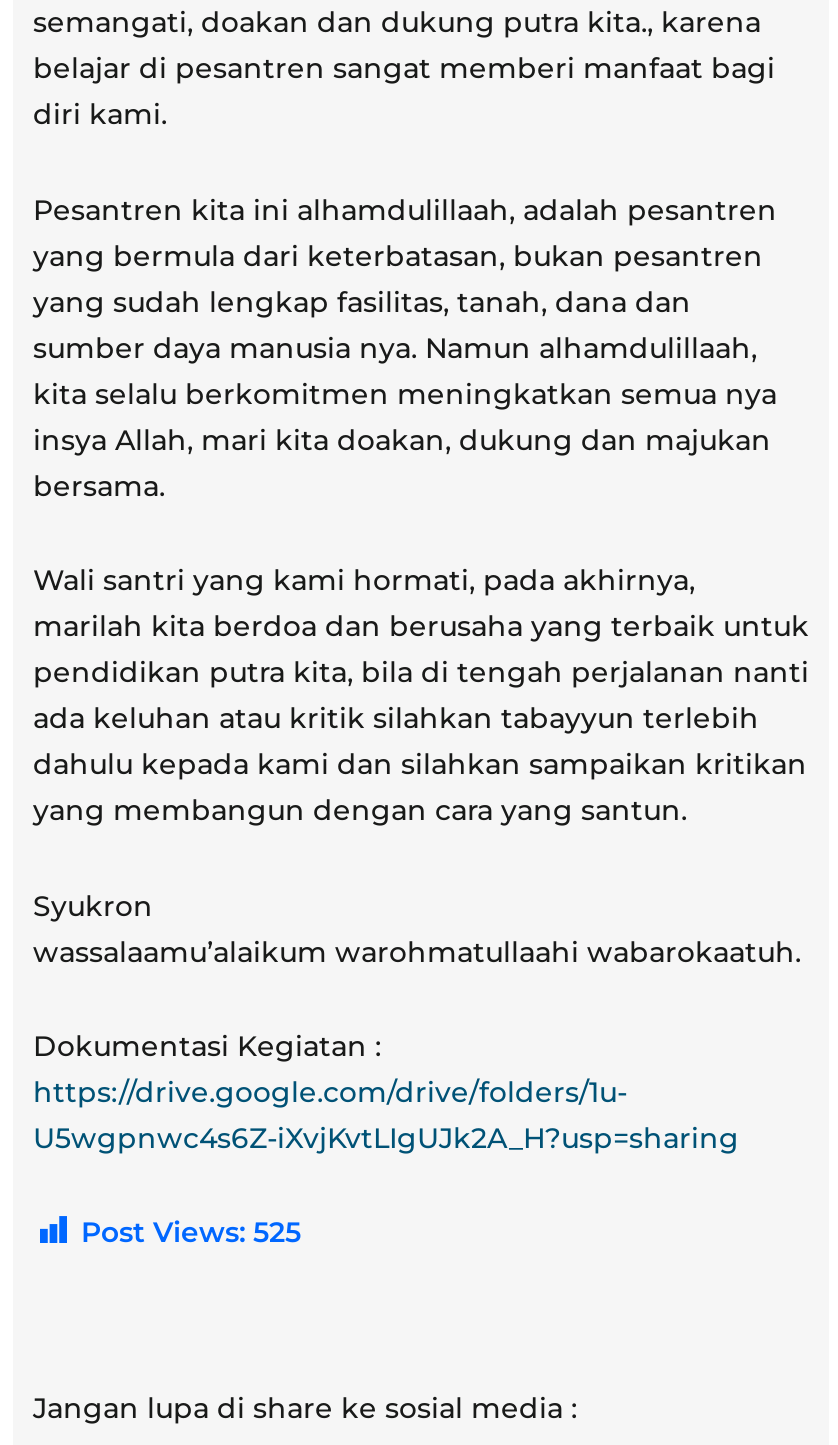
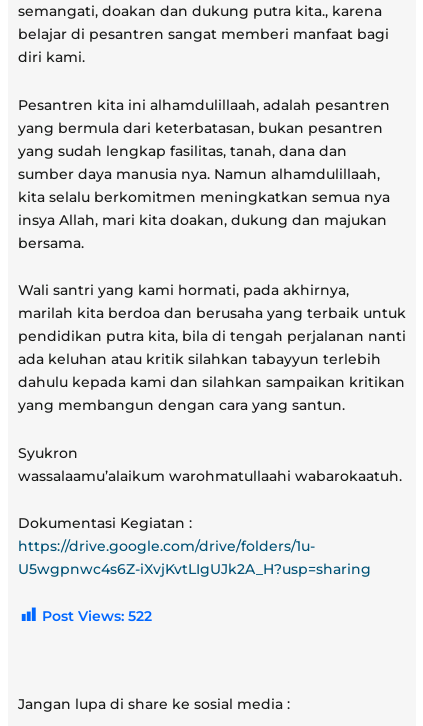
[81,1214,301,1250] Post Views: 525 -> [42,607,152,625] Post Views: 522

